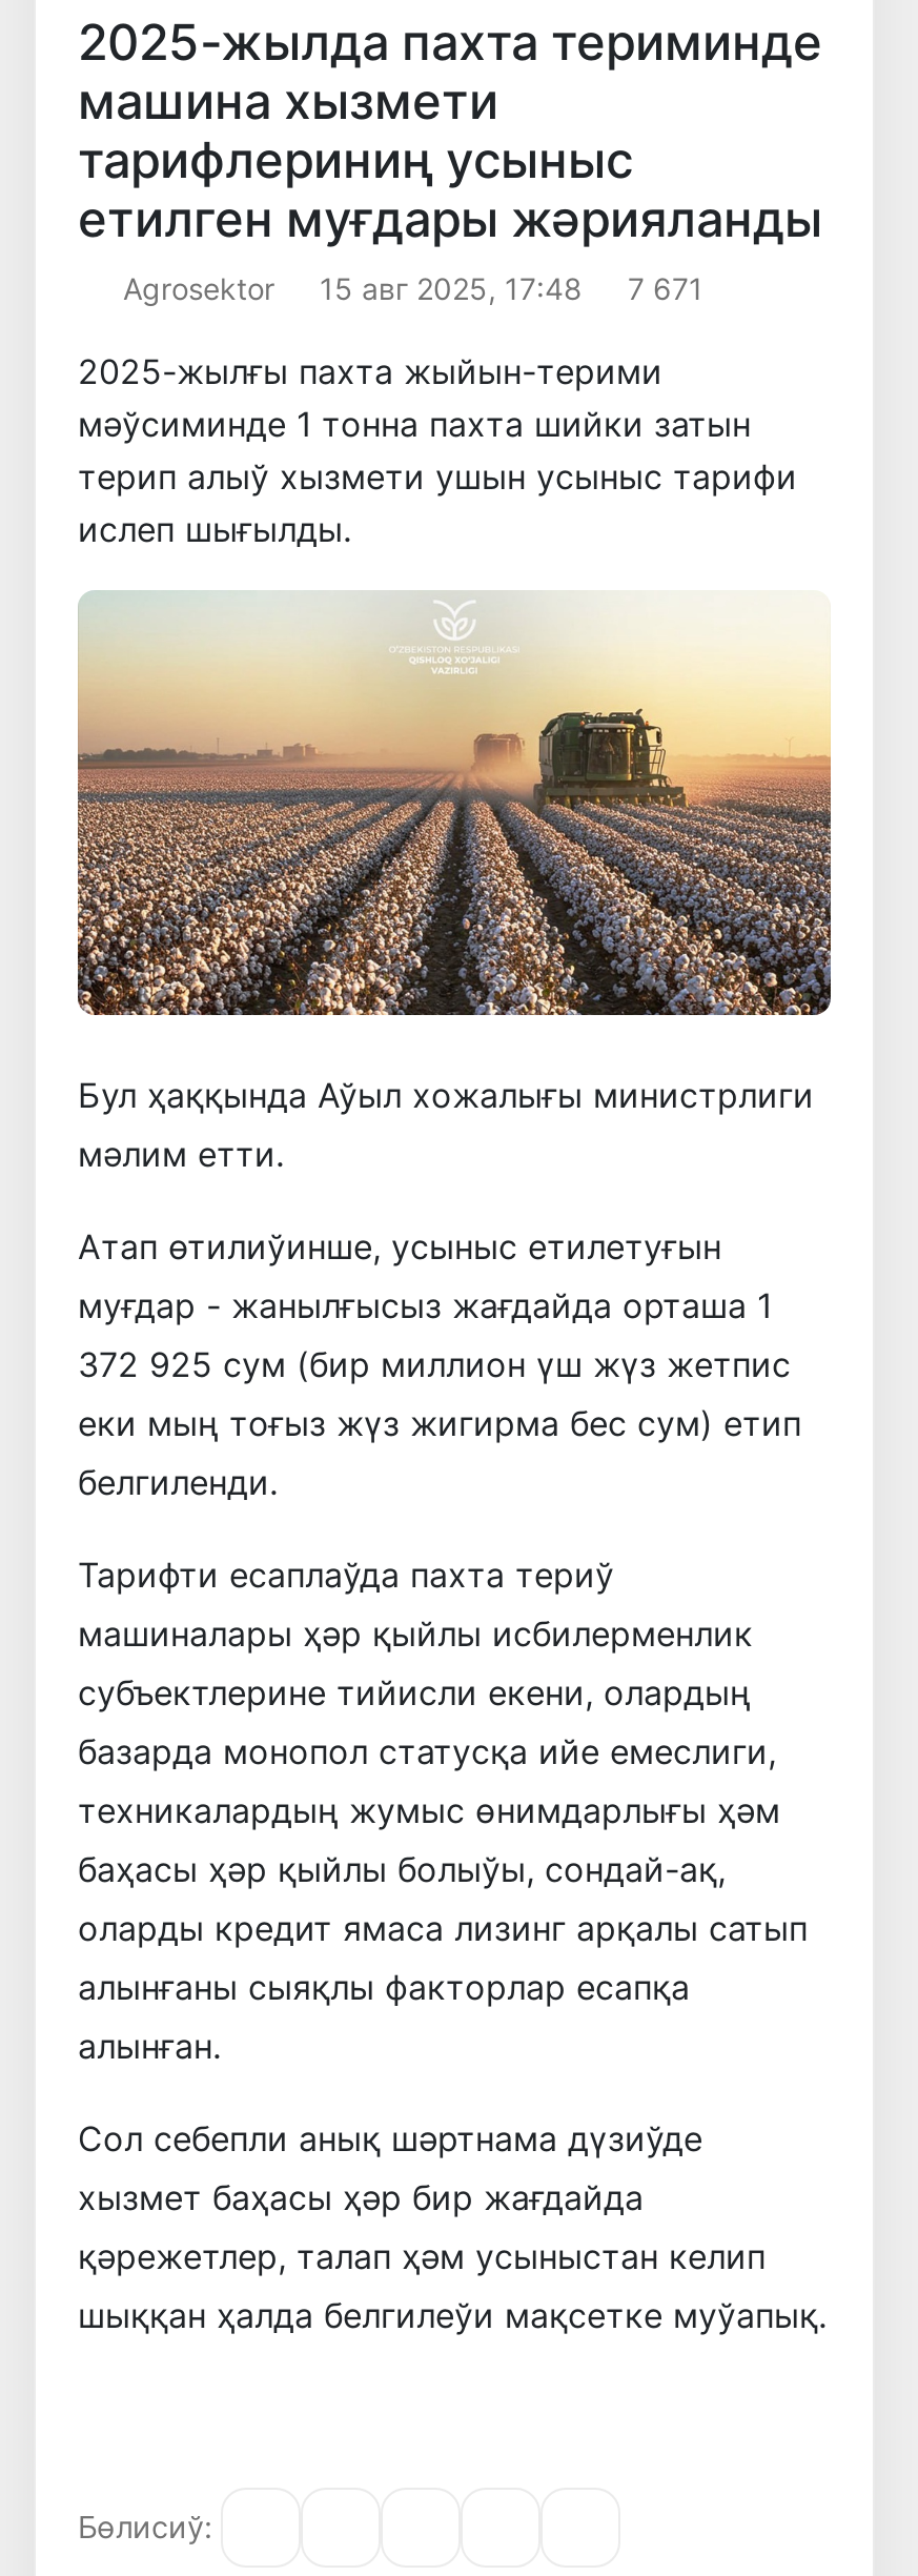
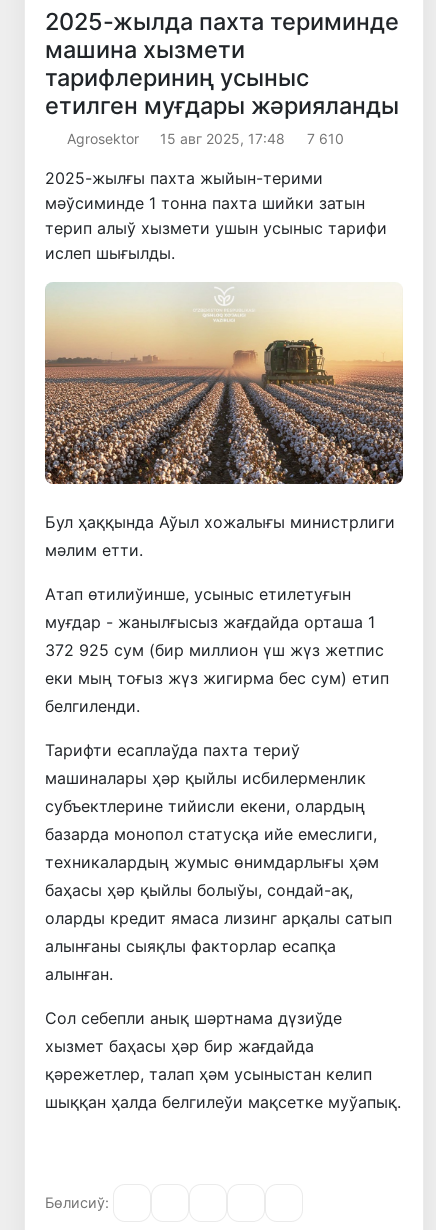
[123,271,703,307] Agrosektor 15 авг 2025, 17:48 7 671 -> [66,130,343,147] Agrosektor 15 авг 2025, 17:48 7 610

